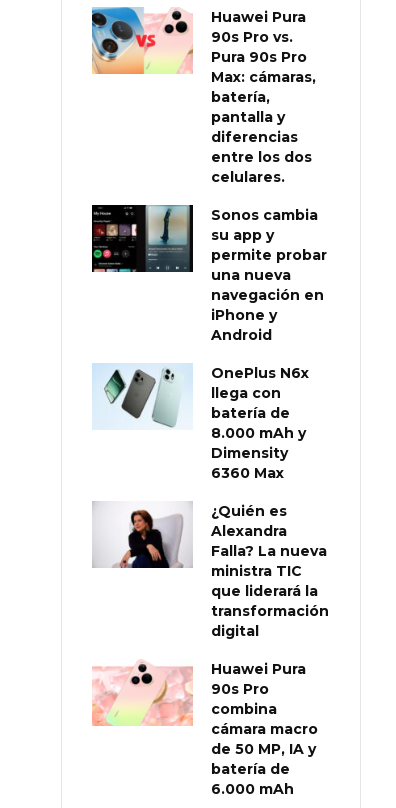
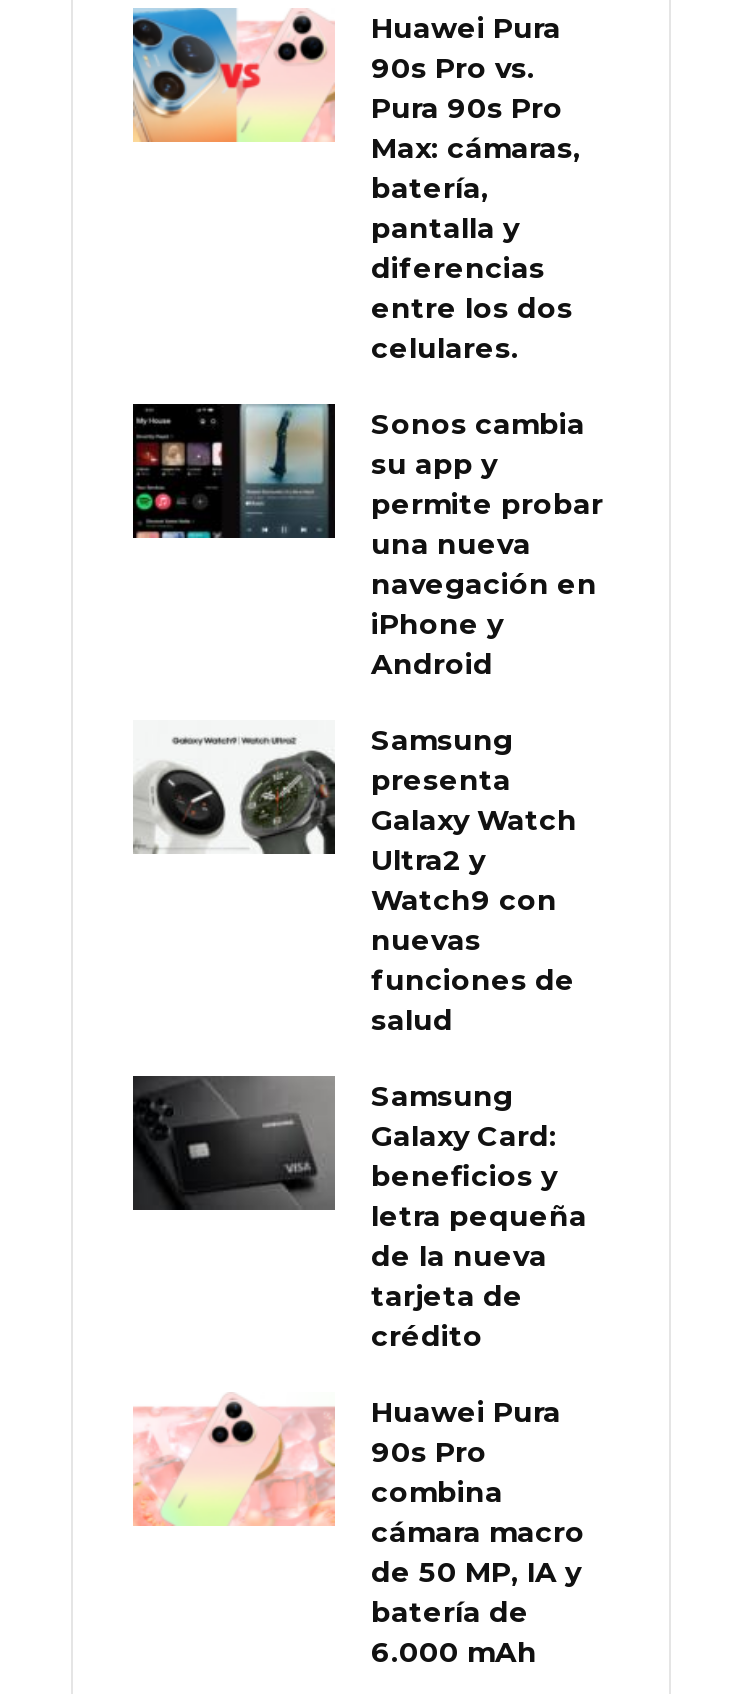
[93,364,309,482] [image] | OnePlus N6x | llega con | batería de | 8.000 mAh y | Dimensity | 6360 Max -> [133,722,577,1038] [image] | Samsung | presenta | Galaxy Watch | Ultra2 y | Watch9 con | nuevas | funciones de | salud
[92,501,329,640] [image] | ¿Quién es | Alexandra | Falla? La nueva | ministra TIC | que liderará la | transformación | digital -> [131,1073,587,1354] [image] | Samsung | Galaxy Card: | beneficios y | letra pequeña | de la nueva | tarjeta de | crédito

